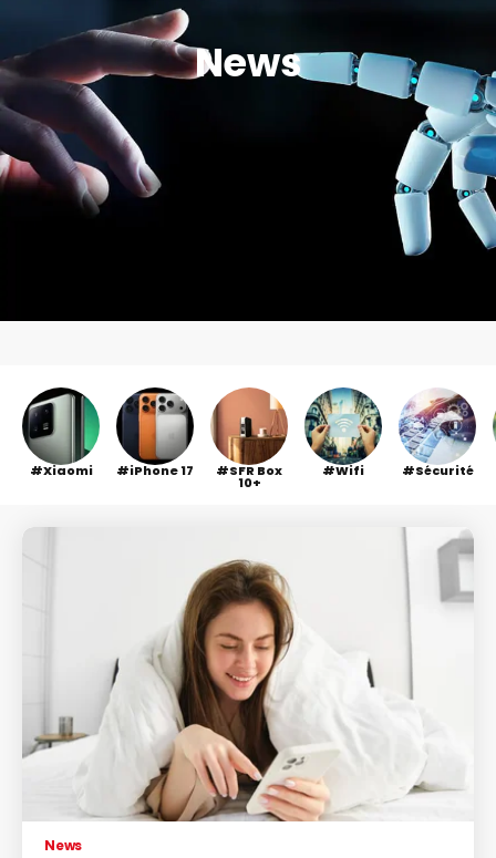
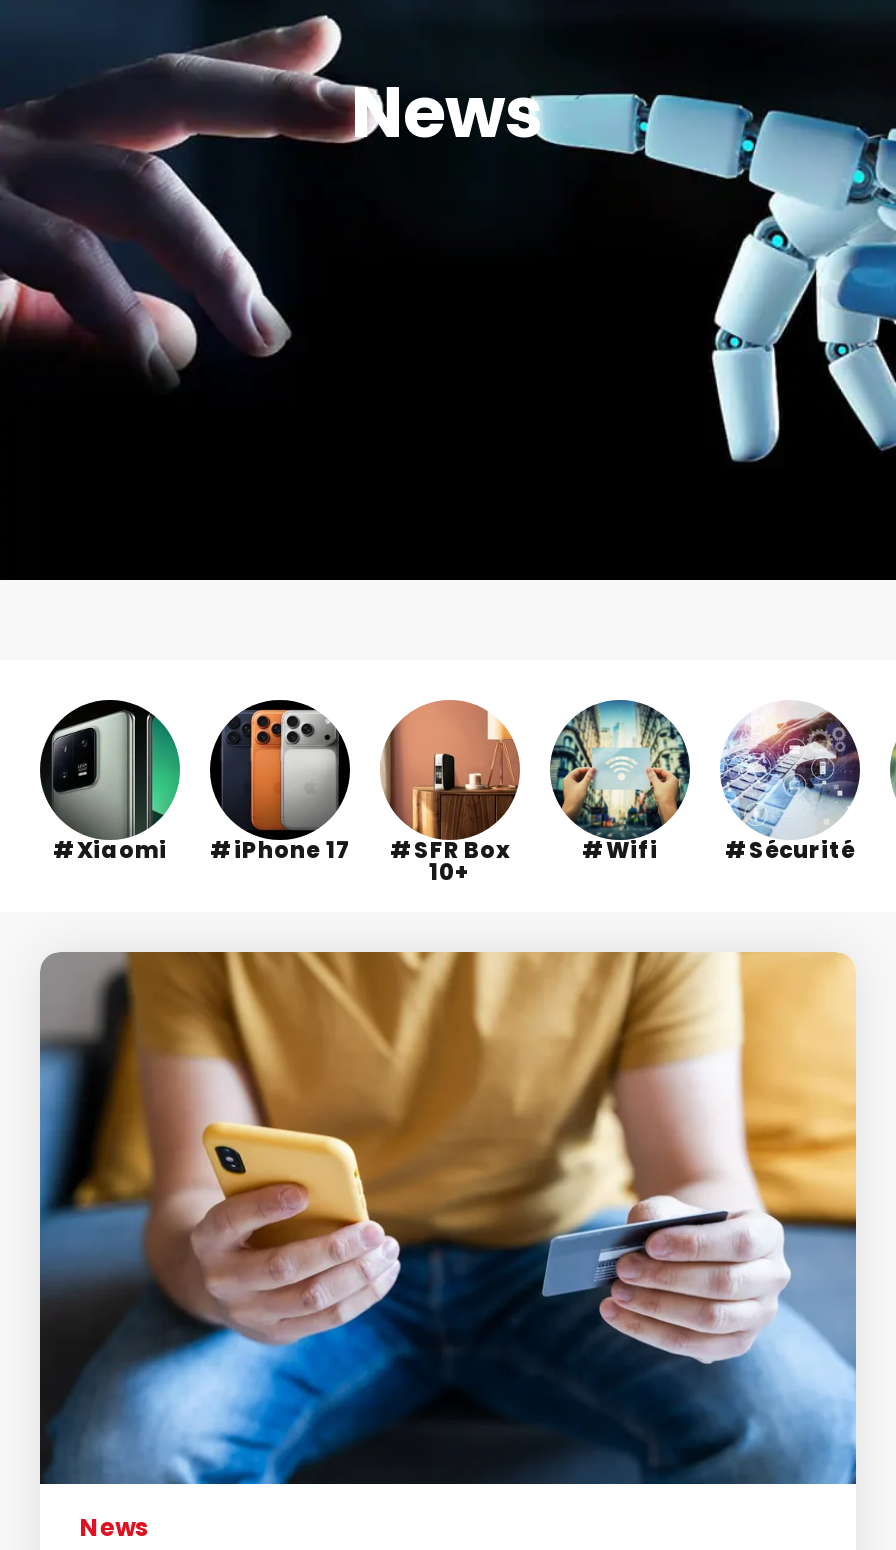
[22,527,474,823] [image] -> [38,950,858,1486] [image]

